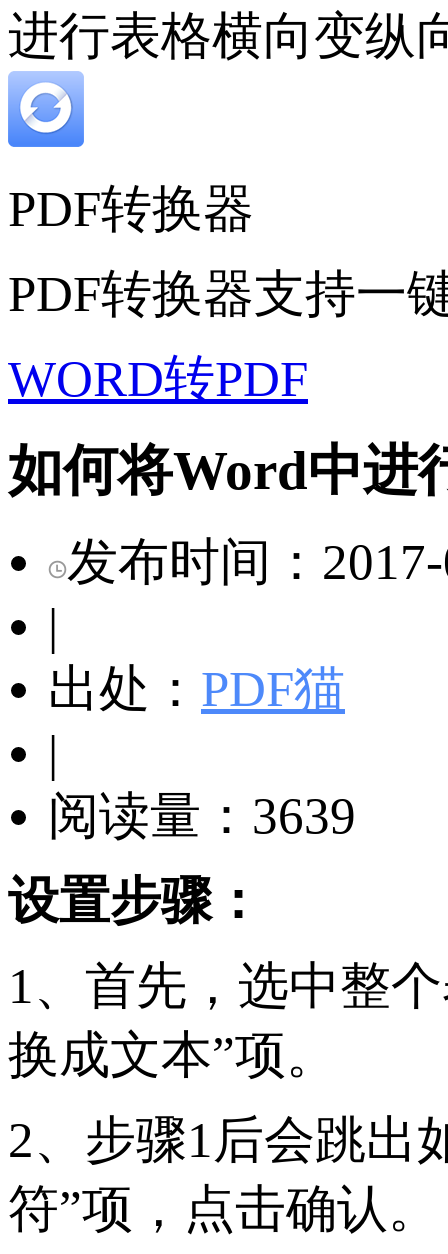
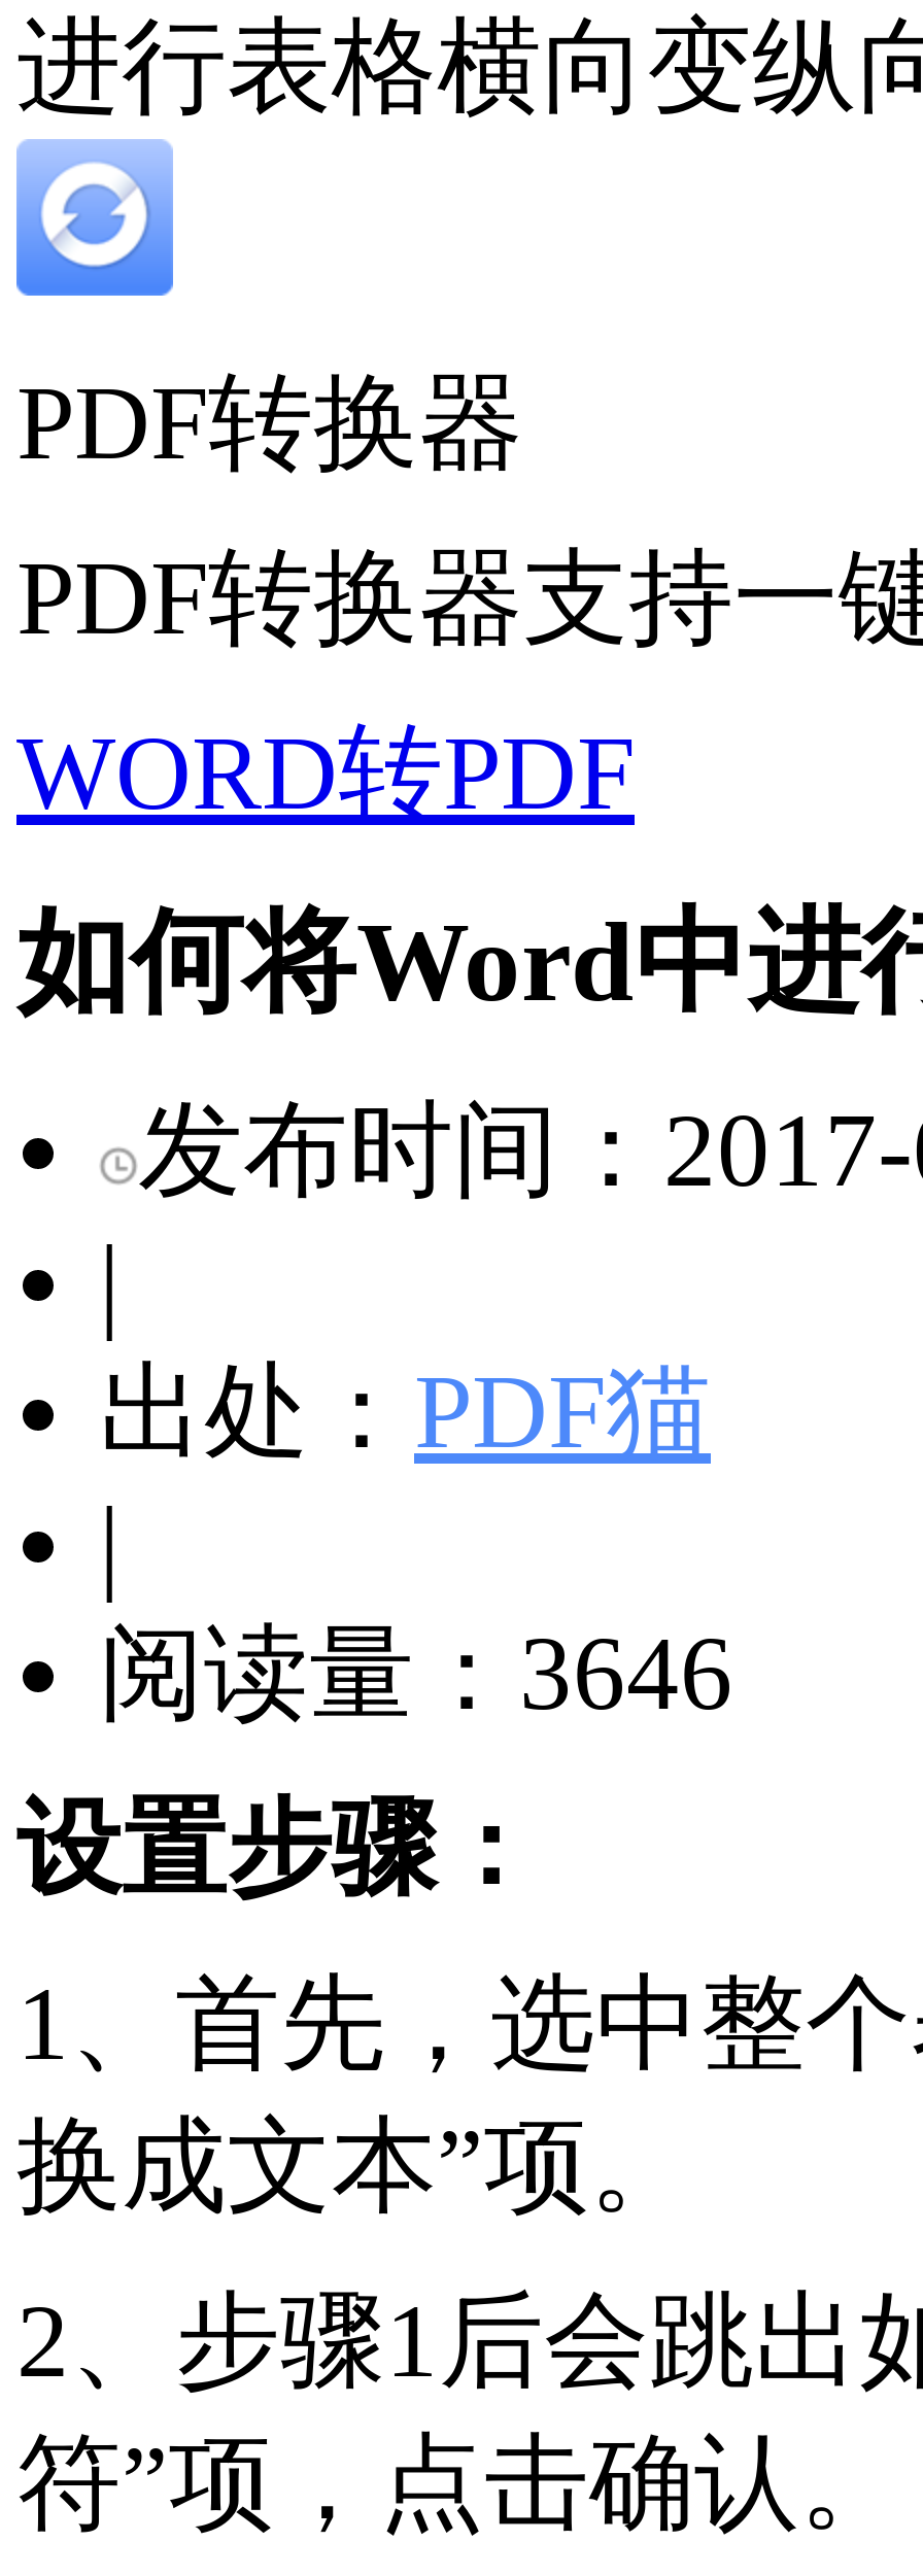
[48,788,356,844] 阅读量：3639 -> [99,1616,733,1731] 阅读量：3646

